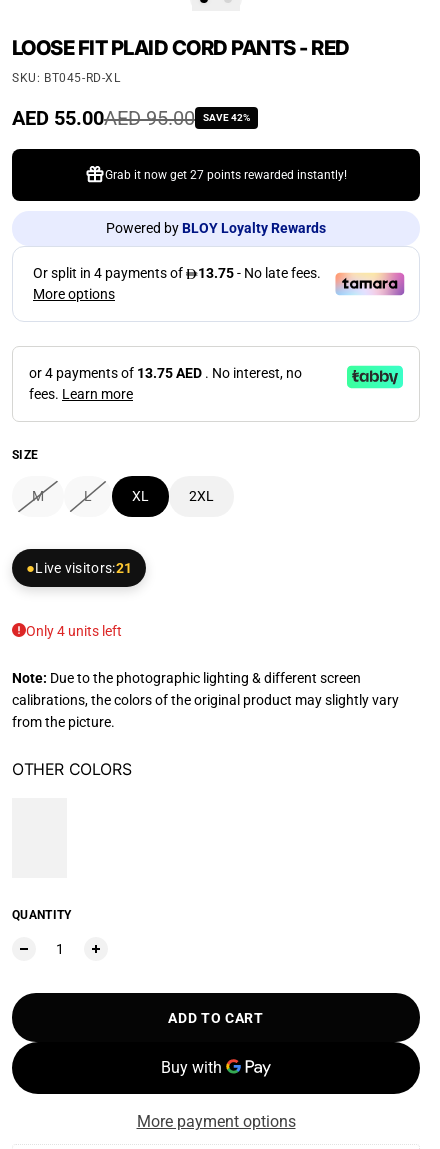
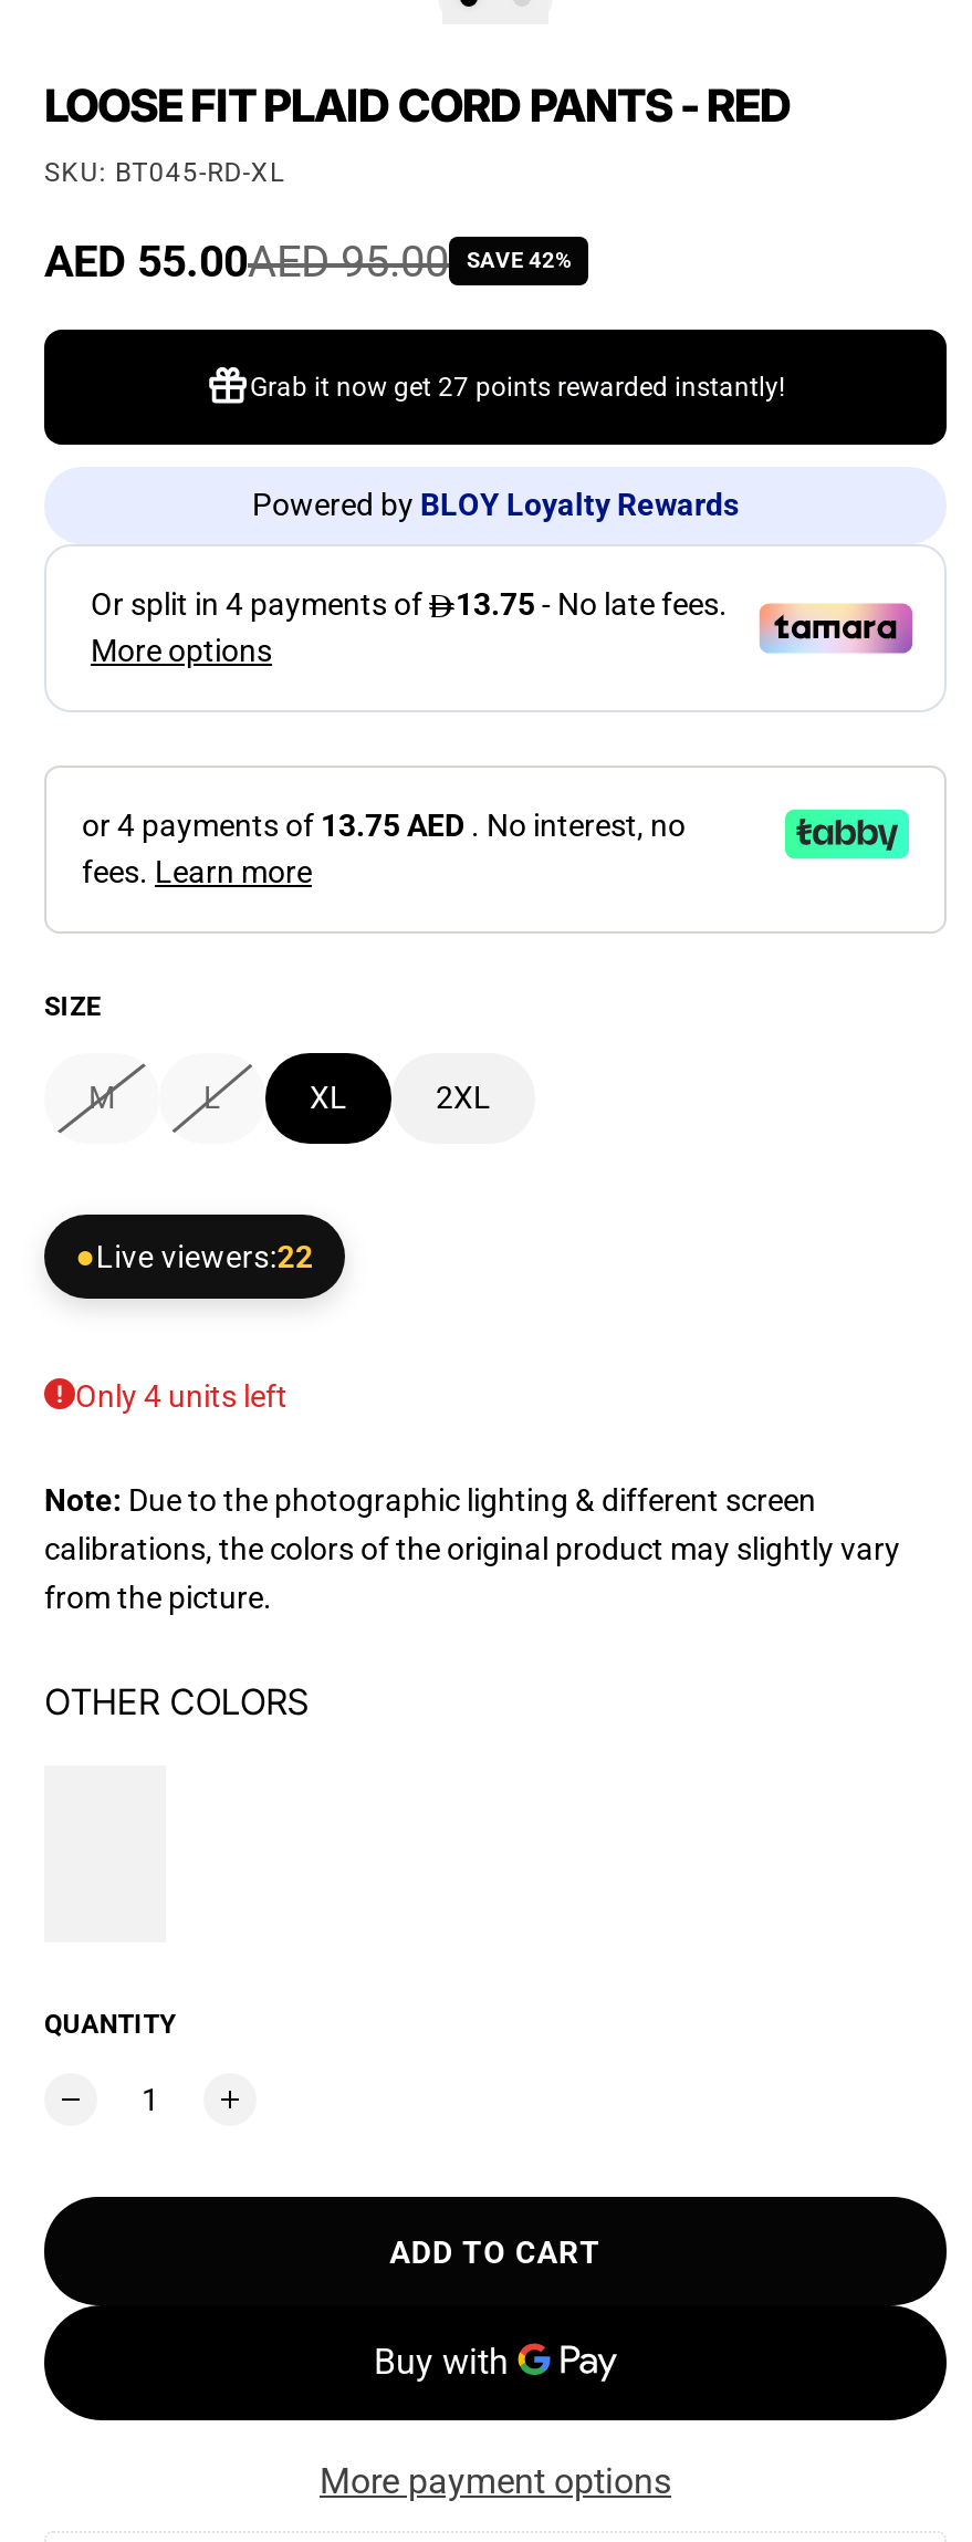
[35,559,132,575] Live visitors:21 -> [96,1238,314,1273] Live viewers:22

